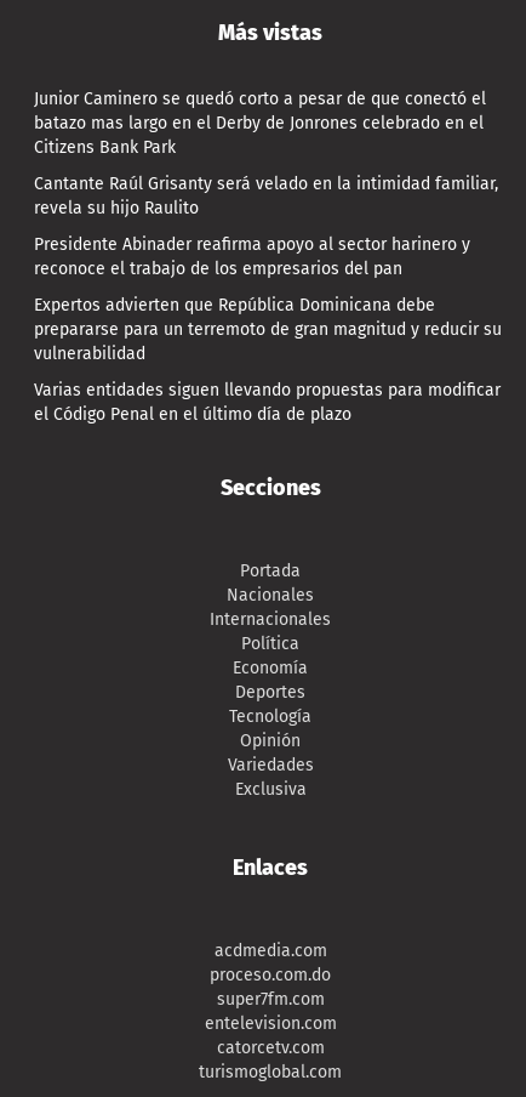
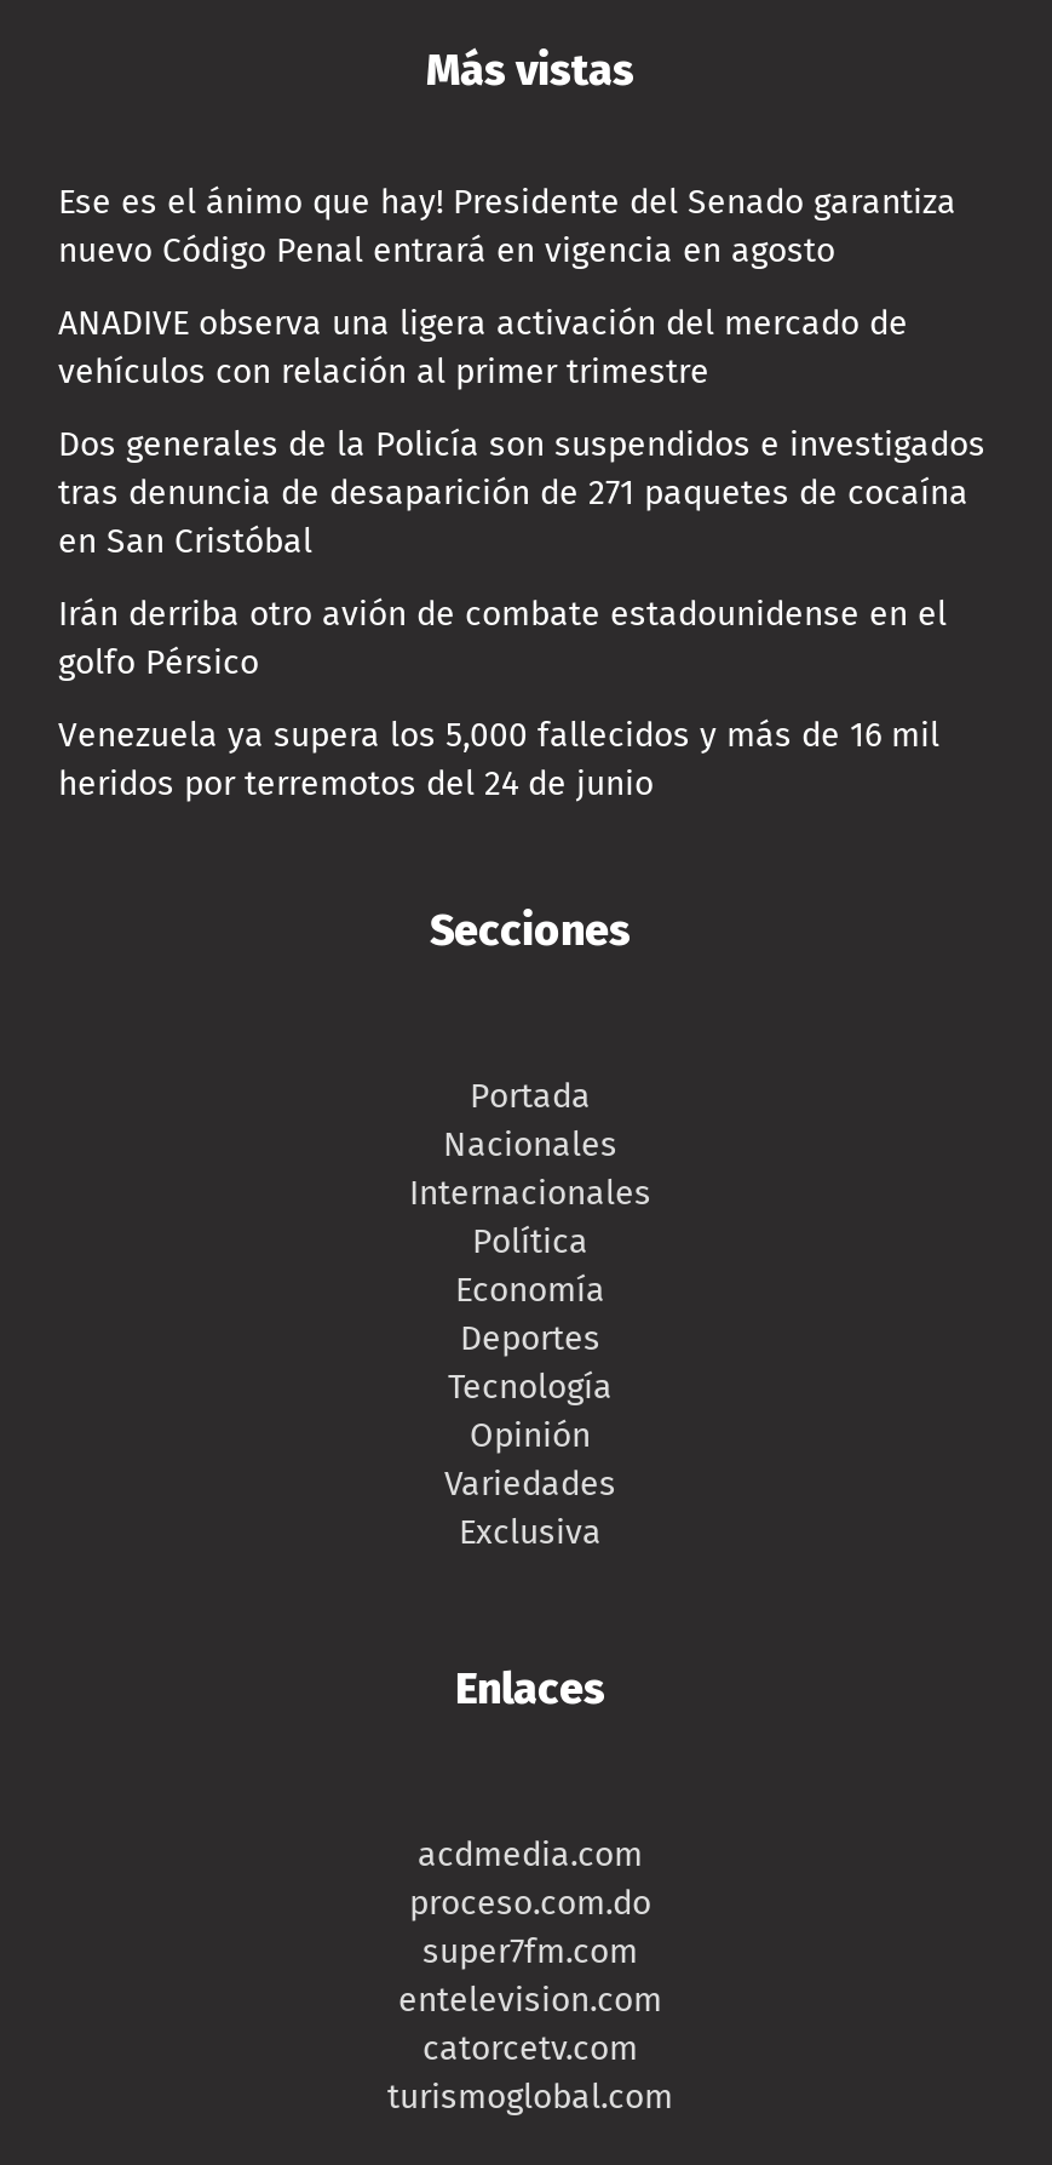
[34,89,486,158] Junior Caminero se quedó corto a pesar de que conectó el | batazo mas largo en el Derby de Jonrones celebrado en el | Citizens Bank Park -> [58,183,956,272] Ese es el ánimo que hay! Presidente del Senado garantiza | nuevo Código Penal entrará en vigencia en agosto
[34,174,498,219] Cantante Raúl Grisanty será velado en la intimidad familiar, | revela su hijo Raulito -> [58,304,908,394] ANADIVE observa una ligera activación del mercado de | vehículos con relación al primer trimestre
[34,235,470,280] Presidente Abinader reafirma apoyo al sector harinero y | reconoce el trabajo de los empresarios del pan -> [58,425,985,563] Dos generales de la Policía son suspendidos e investigados | tras denuncia de desaparición de 271 paquetes de cocaína | en San Cristóbal
[34,295,502,365] Expertos advierten que República Dominicana debe | prepararse para un terremoto de gran magnitud y reducir su | vulnerabilidad -> [58,595,947,684] Irán derriba otro avión de combate estadounidense en el | golfo Pérsico
[34,380,501,425] Varias entidades siguen llevando propuestas para modificar | el Código Penal en el último día de plazo -> [58,716,939,805] Venezuela ya supera los 5,000 fallecidos y más de 16 mil | heridos por terremotos del 24 de junio

